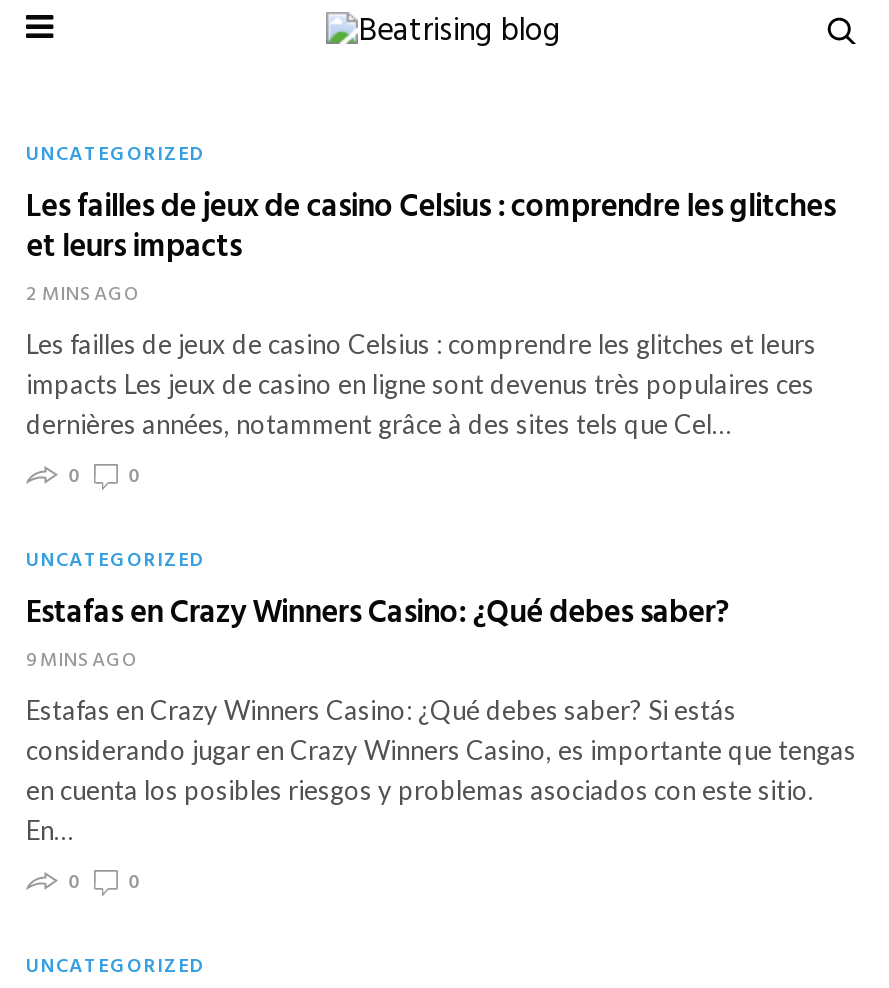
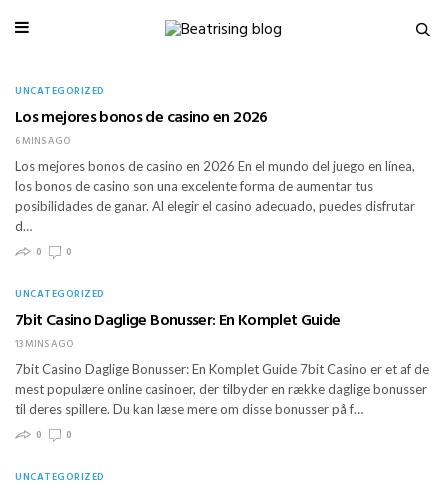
[26,180,835,308] Les failles de jeux de casino Celsius : comprendre les glitches | et leurs impacts | 2 MINS AGO -> [15,104,268,148] Los mejores bonos de casino en 2026 | 6 MINS AGO
[26,328,816,440] Les failles de jeux de casino Celsius : comprendre les glitches et leurs | impacts Les jeux de casino en ligne sont devenus très populaires ces | dernières années, notamment grâce à des sites tels que Cel… -> [15,158,415,234] Los mejores bonos de casino en 2026 En el mundo del juego en línea, | los bonos de casino son una excelente forma de aumentar tus | posibilidades de ganar. Al elegir el casino adecuado, puedes disfrutar | d…
[26,586,730,674] Estafas en Crazy Winners Casino: ¿Qué debes saber? | 9 MINS AGO -> [15,307,341,351] 7bit Casino Daglige Bonusser: En Komplet Guide | 13 MINS AGO
[26,694,856,846] Estafas en Crazy Winners Casino: ¿Qué debes saber? Si estás | considerando jugar en Crazy Winners Casino, es importante que tengas | en cuenta los posibles riesgos y problemas asociados con este sitio. | En… -> [15,361,429,417] 7bit Casino Daglige Bonusser: En Komplet Guide 7bit Casino er et af de | mest populære online casinoer, der tilbyder en række daglige bonusser | til deres spillere. Du kan læse mere om disse bonusser på f…

